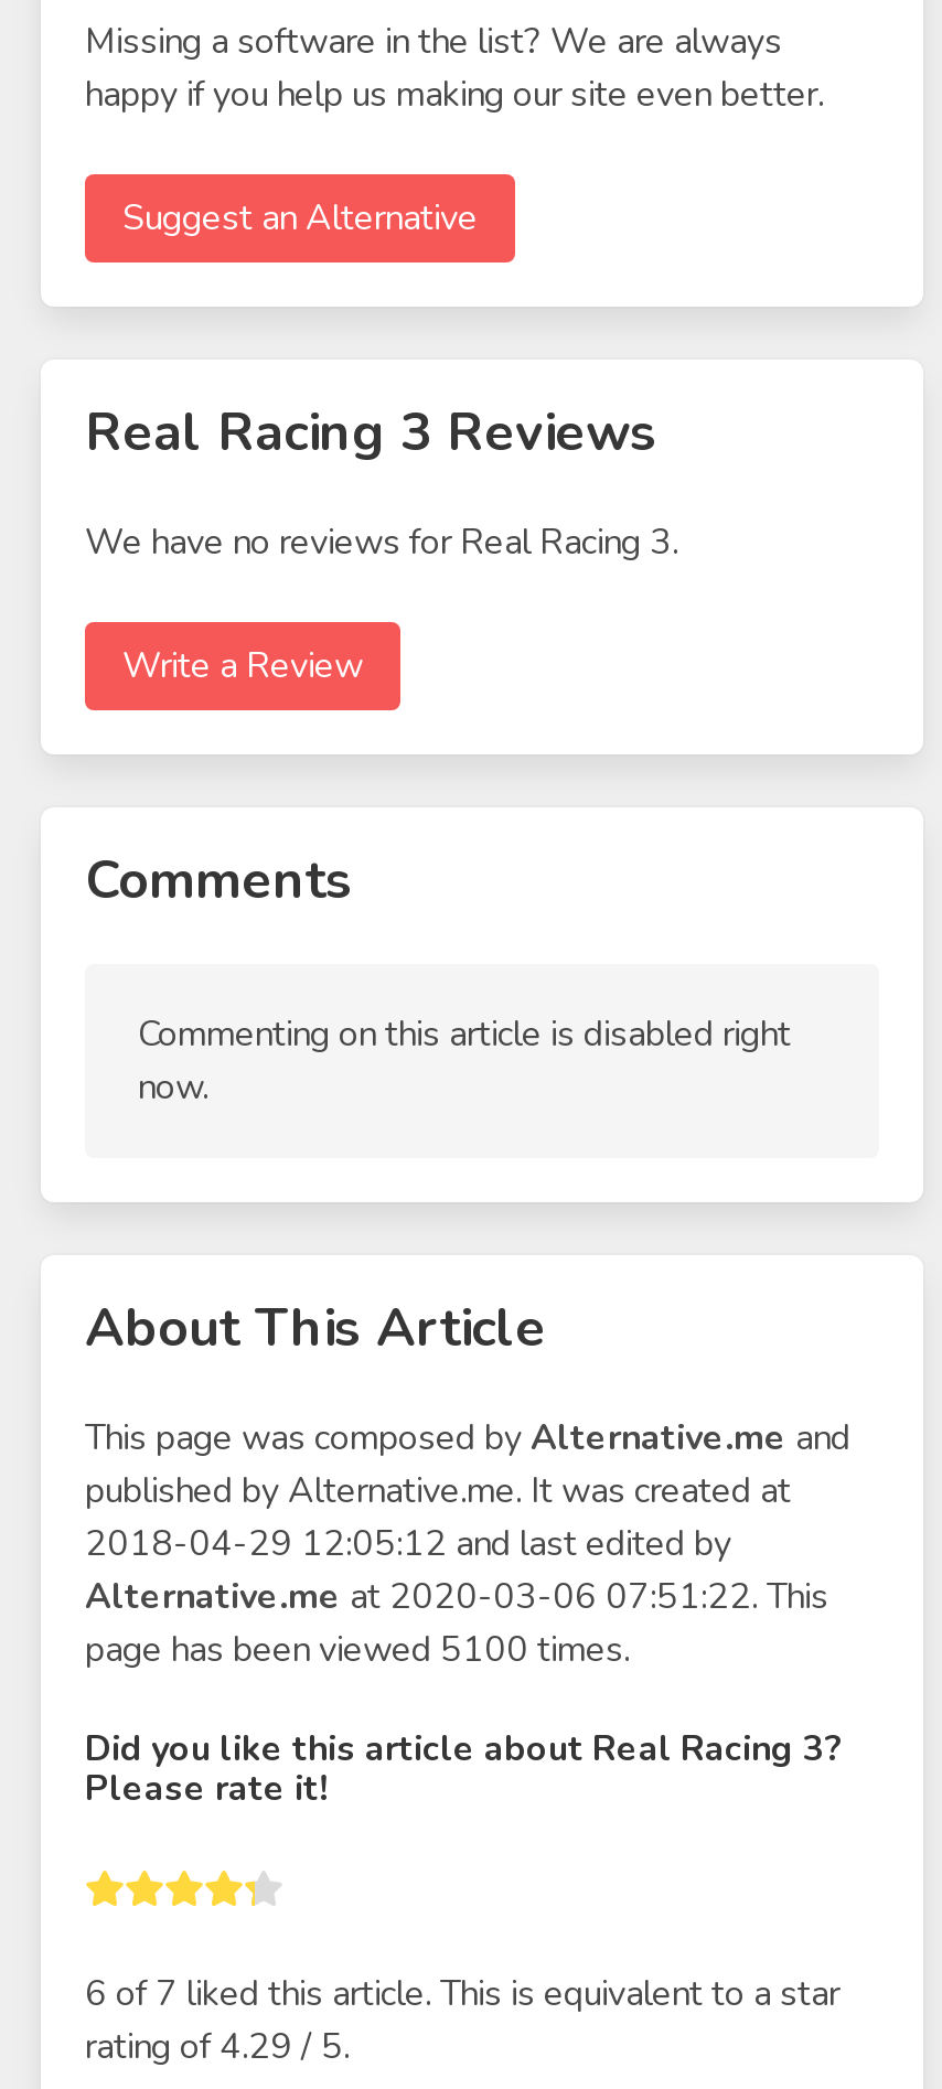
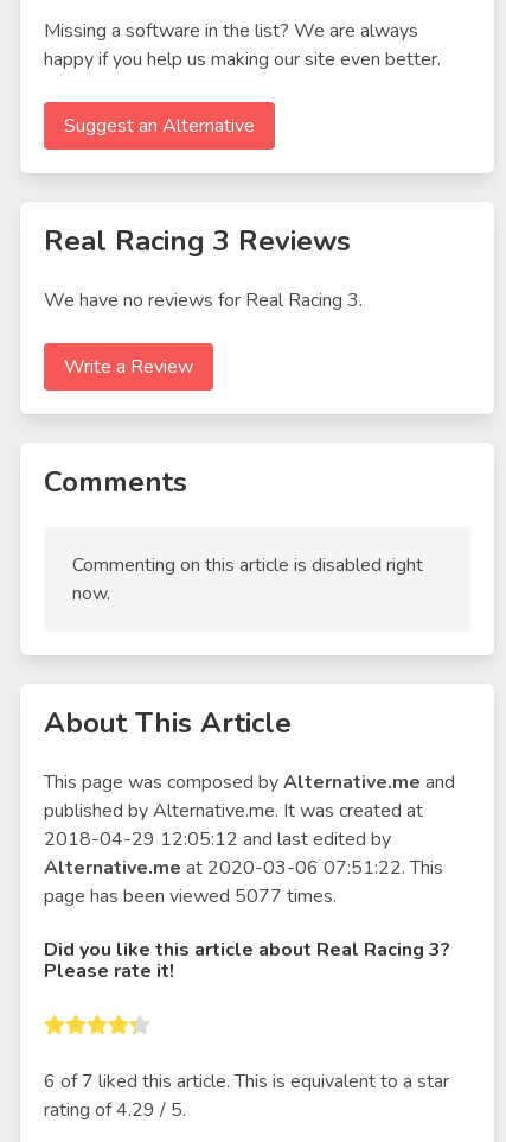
[85,1626,630,1674] page has been viewed 5100 times. -> [44,883,337,909] page has been viewed 5077 times.

